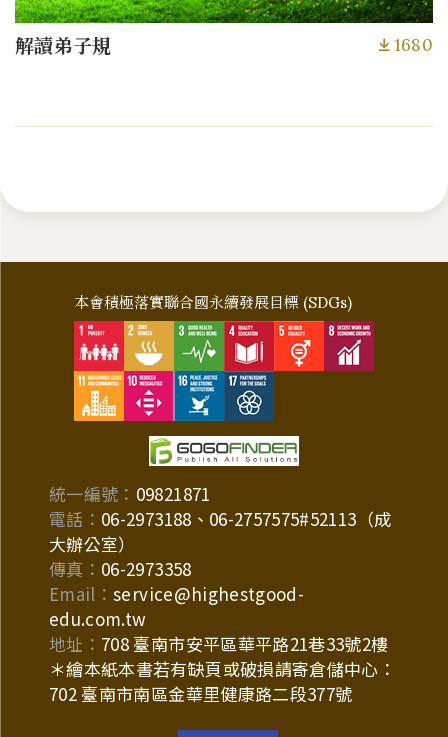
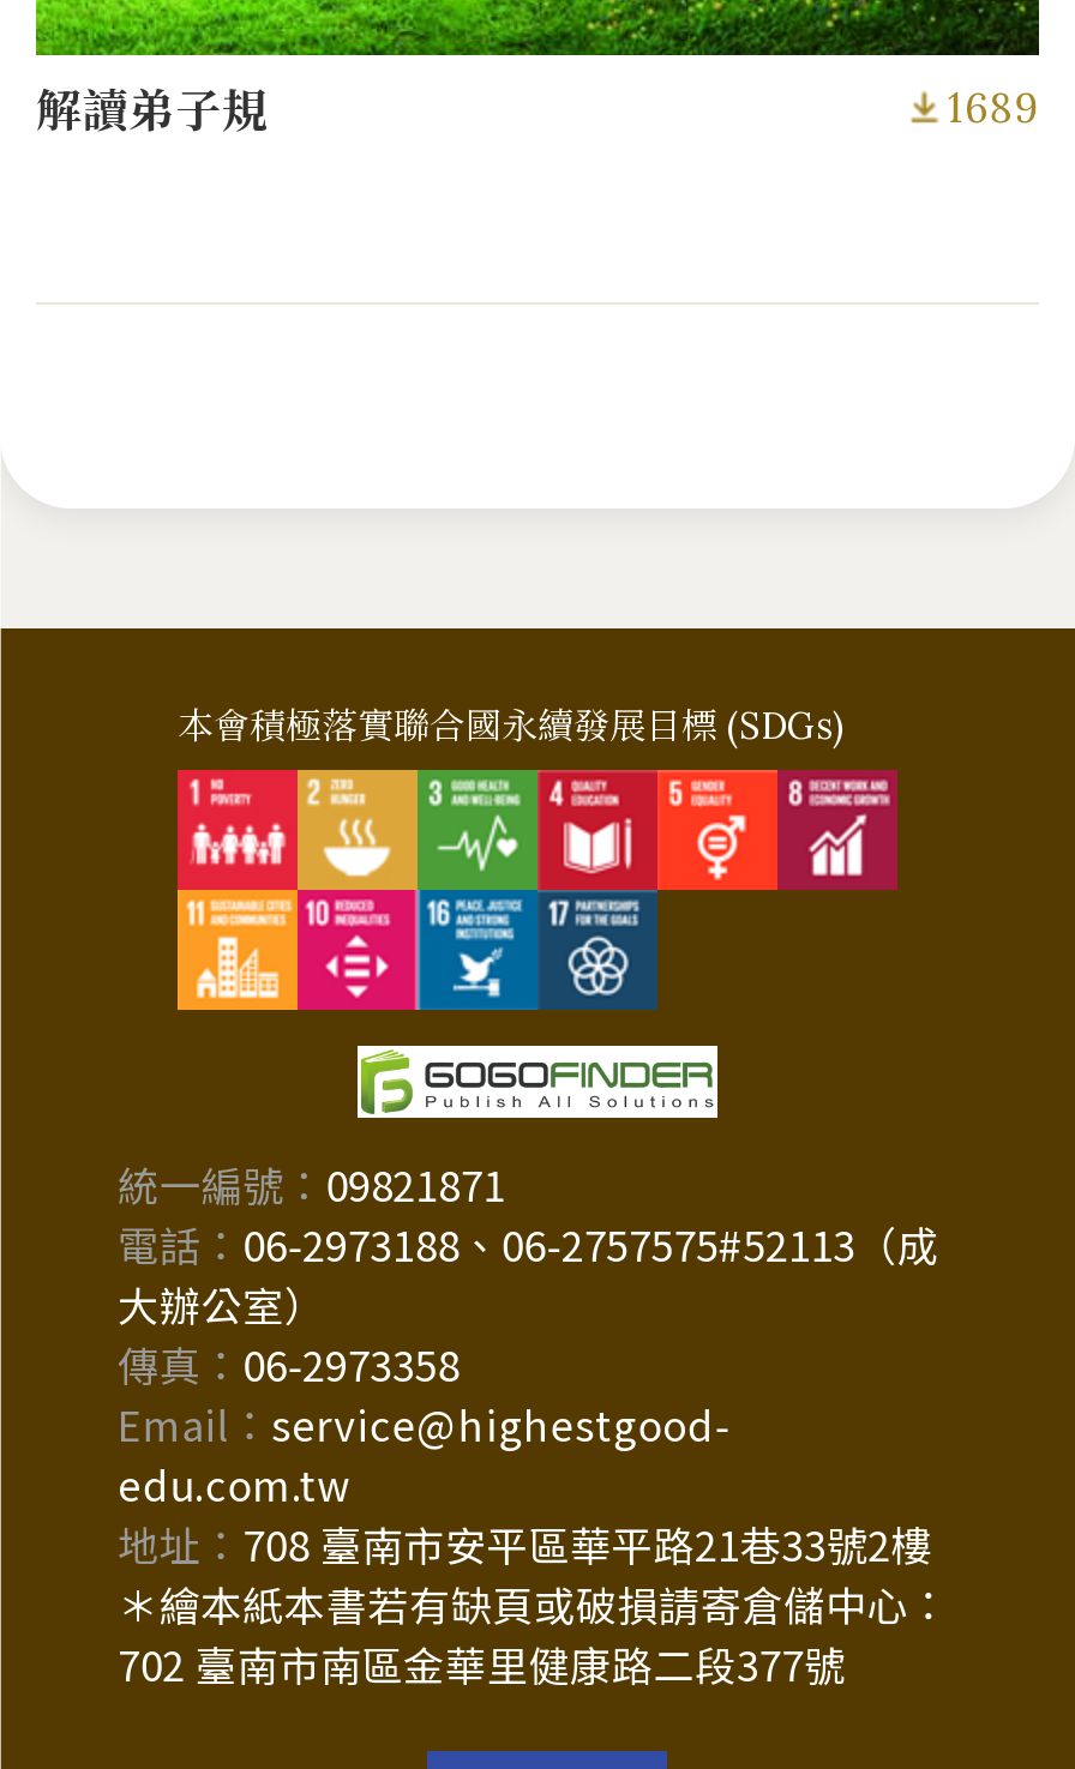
[394,34,433,56] 1680 -> [947,81,1039,134] 1689

